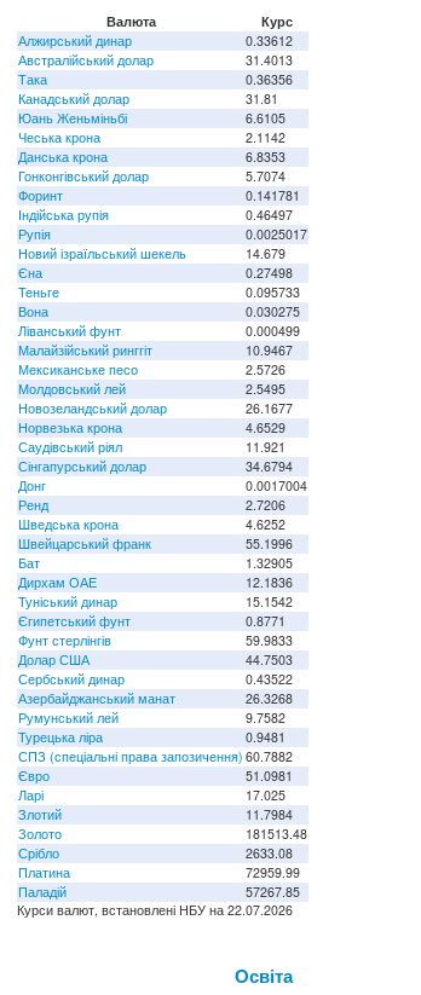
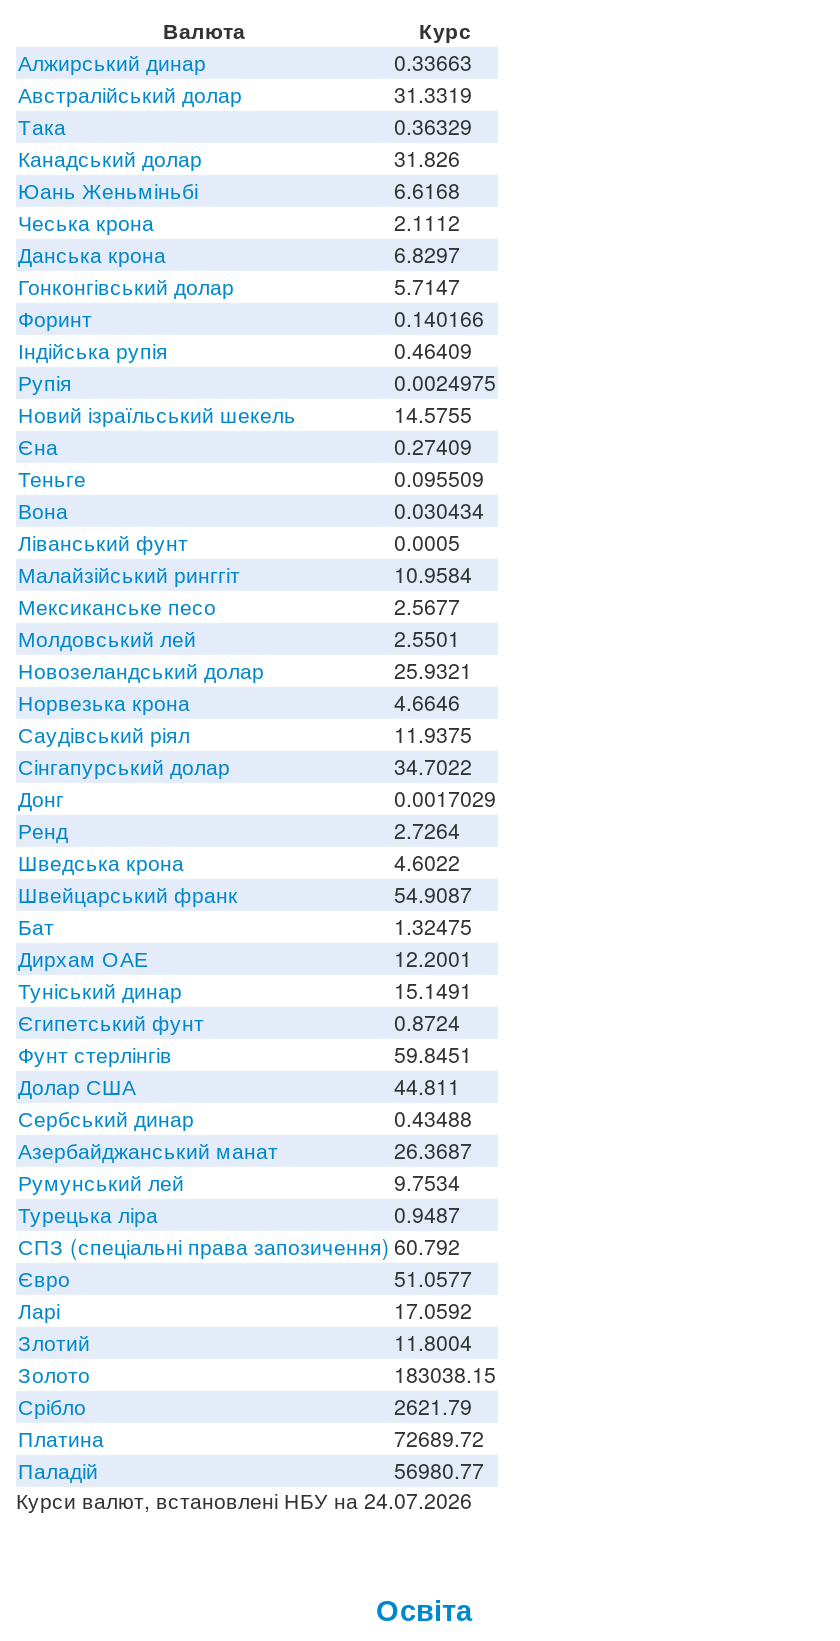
[246,32,293,50] 0.33612 -> [394,48,472,78] 0.33663
[246,51,293,69] 31.4013 -> [394,80,472,110] 31.3319
[246,70,293,89] 0.36356 -> [394,112,472,142] 0.36329
[246,90,278,108] 31.81 -> [394,144,460,174] 31.826
[246,109,286,127] 6.6105 -> [394,176,460,206] 6.6168
[246,129,286,147] 2.1142 -> [394,208,460,238] 2.1112
[246,148,286,166] 6.8353 -> [394,240,460,270] 6.8297
[246,167,286,185] 5.7074 -> [394,272,460,302] 5.7147
[246,187,300,205] 0.141781 -> [394,304,484,334] 0.140166
[246,206,293,224] 0.46497 -> [394,336,472,366] 0.46409
[246,225,307,243] 0.0025017 -> [394,368,496,398] 0.0024975
[246,245,286,263] 14.679 -> [394,400,472,430] 14.5755
[246,264,293,282] 0.27498 -> [394,432,472,462] 0.27409
[246,283,300,301] 0.095733 -> [394,464,484,494] 0.095509
[246,303,300,321] 0.030275 -> [394,496,484,526] 0.030434
[246,322,300,340] 0.000499 -> [394,528,460,558] 0.0005
[246,341,293,359] 10.9467 -> [394,560,472,590] 10.9584
[246,361,286,379] 2.5726 -> [394,592,460,622] 2.5677
[246,380,286,398] 2.5495 -> [394,624,460,654] 2.5501
[246,399,293,417] 26.1677 -> [394,656,472,686] 25.9321
[246,419,286,437] 4.6529 -> [394,688,460,718] 4.6646
[246,438,286,456] 11.921 -> [394,720,472,750] 11.9375
[246,457,293,475] 34.6794 -> [394,752,472,782] 34.7022
[246,477,307,495] 0.0017004 -> [394,784,496,814] 0.0017029
[246,496,286,514] 2.7206 -> [394,816,460,846] 2.7264
[246,515,286,534] 4.6252 -> [394,848,460,878] 4.6022
[246,535,293,553] 55.1996 -> [394,880,472,910] 54.9087
[246,554,293,572] 1.32905 -> [394,912,472,942] 1.32475
[246,573,293,592] 12.1836 -> [394,944,472,974] 12.2001
[246,593,293,611] 15.1542 -> [394,976,472,1006] 15.1491
[246,612,286,630] 0.8771 -> [394,1008,460,1038] 0.8724
[246,631,293,650] 59.9833 -> [394,1040,472,1070] 59.8451
[246,651,293,669] 44.7503 -> [394,1072,460,1102] 44.811
[246,670,293,688] 0.43522 -> [394,1104,472,1134] 0.43488
[246,689,293,708] 26.3268 -> [394,1136,472,1166] 26.3687
[246,709,286,727] 9.7582 -> [394,1168,460,1198] 9.7534
[246,728,286,746] 0.9481 -> [394,1200,460,1230] 0.9487
[18,748,293,766] СПЗ (спеціальні права запозичення) 60.7882 -> [18,1232,460,1262] СПЗ (спеціальні права запозичення) 60.792
[246,767,293,785] 51.0981 -> [394,1264,472,1294] 51.0577
[246,786,286,804] 17.025 -> [394,1296,472,1326] 17.0592
[246,806,293,824] 11.7984 -> [394,1328,472,1358] 11.8004
[246,825,307,843] 181513.48 -> [394,1360,496,1390] 183038.15
[246,844,293,862] 2633.08 -> [394,1392,472,1422] 2621.79
[246,864,300,882] 72959.99 -> [394,1424,484,1454] 72689.72
[246,883,300,901] 57267.85 -> [394,1456,484,1486] 56980.77
[17,901,293,919] Курси валют, встановлені НБУ на 22.07.2026 -> [16,1486,472,1516] Курси валют, встановлені НБУ на 24.07.2026

